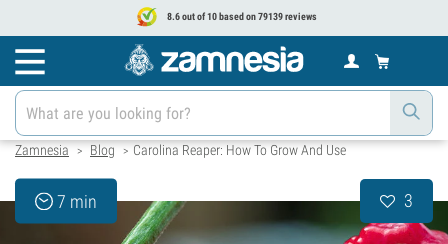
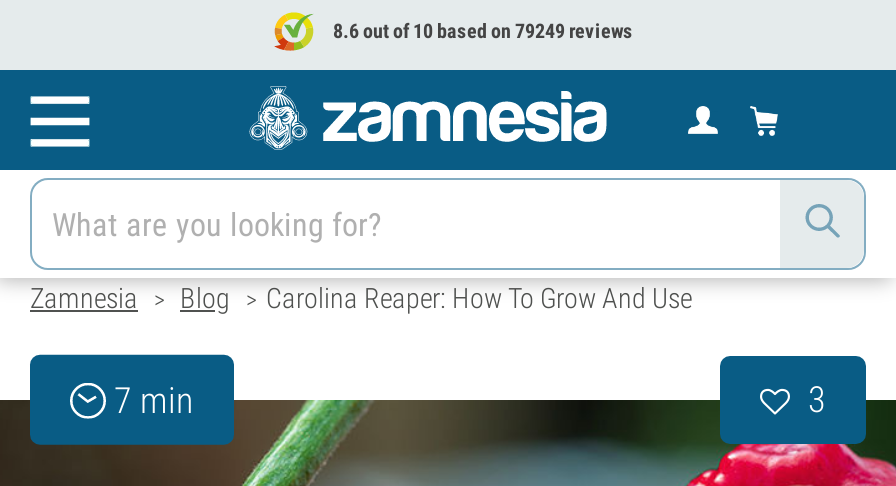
[164,11,316,22] 8.6 out of 10 based on 79139 reviews -> [329,20,633,42] 8.6 out of 10 based on 79249 reviews

